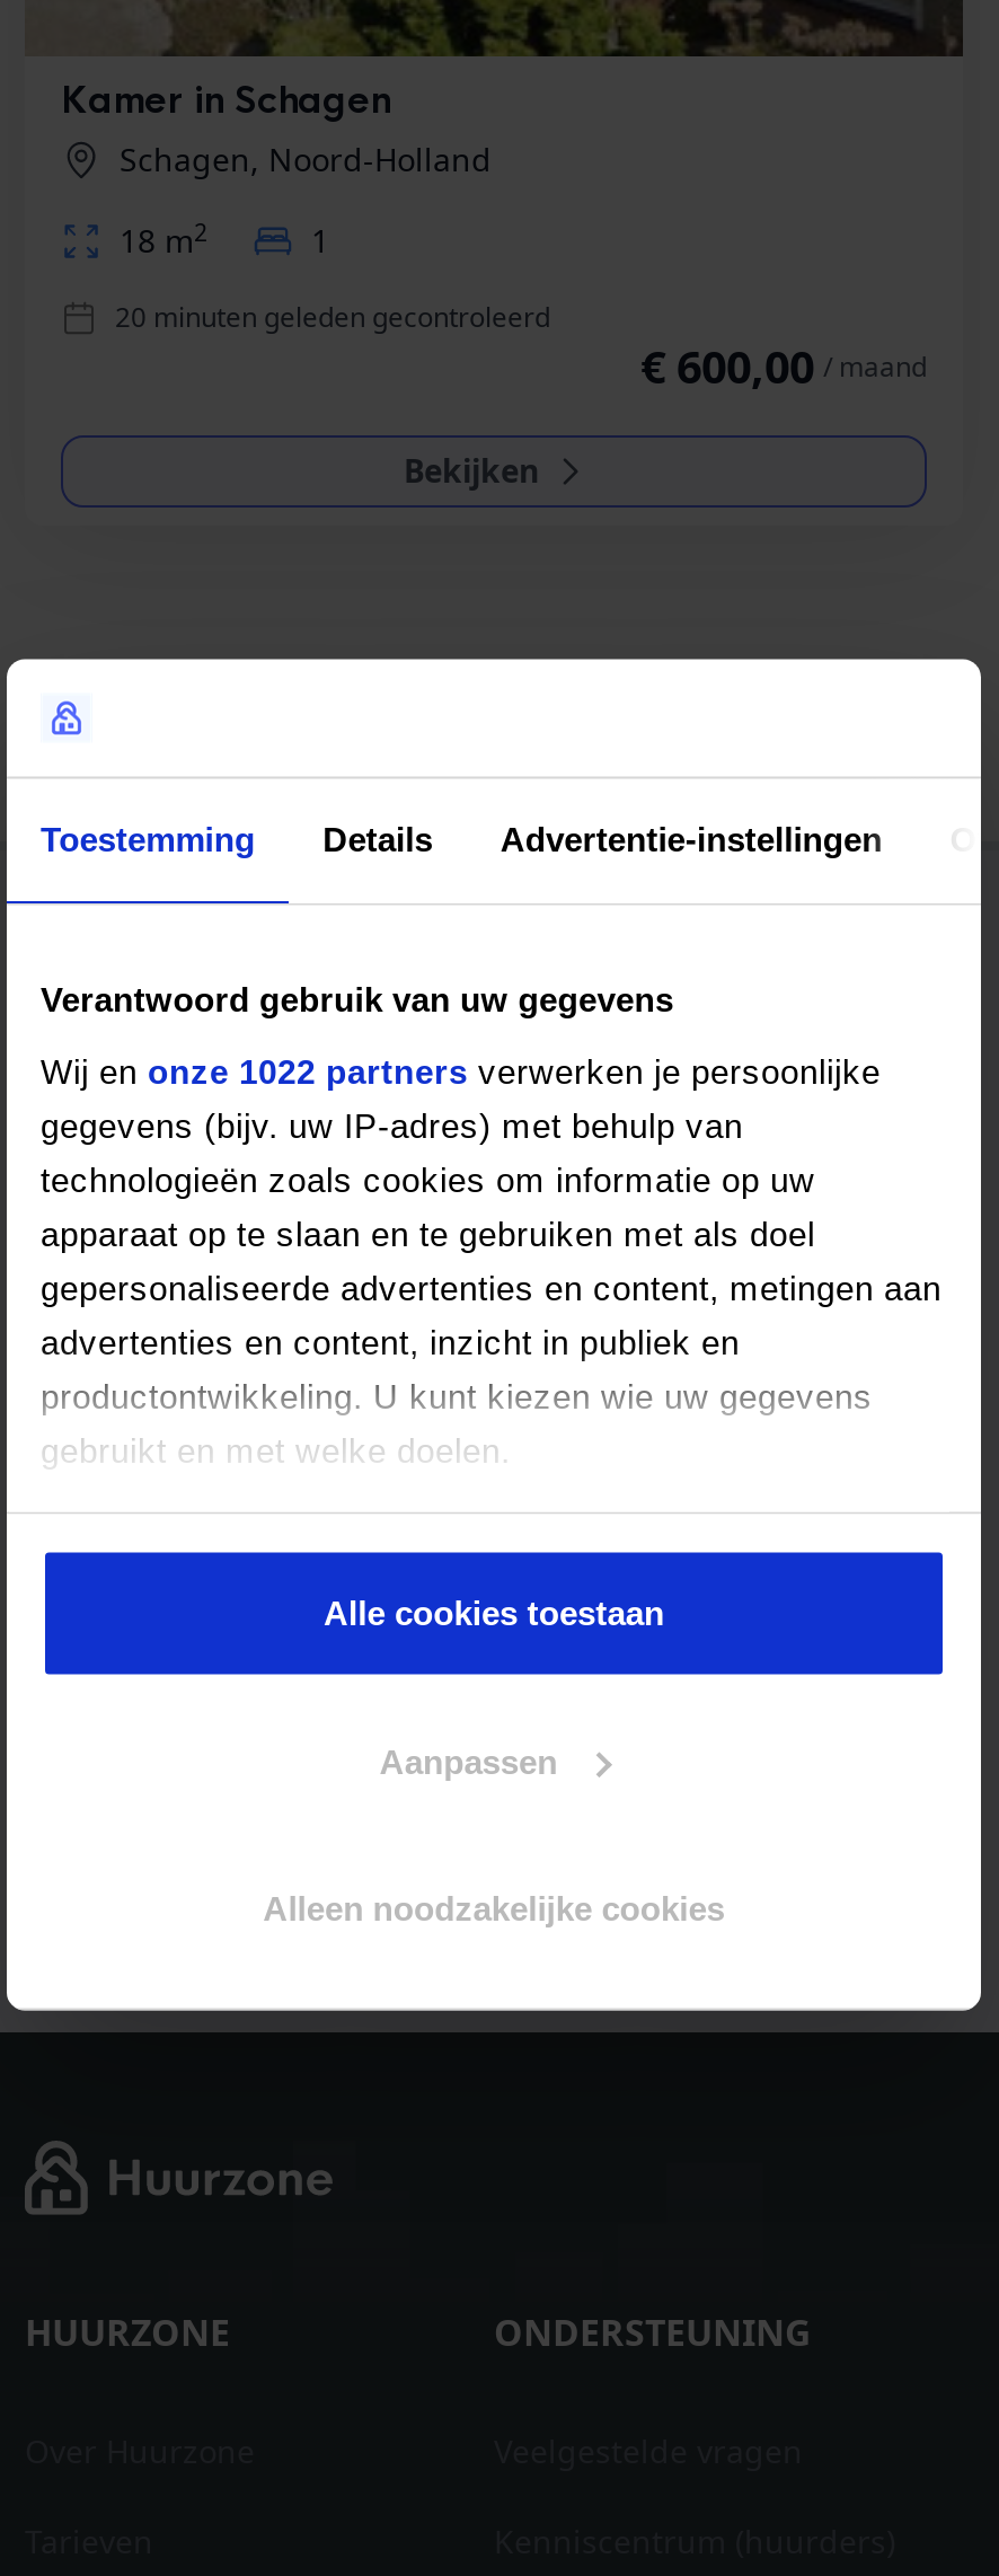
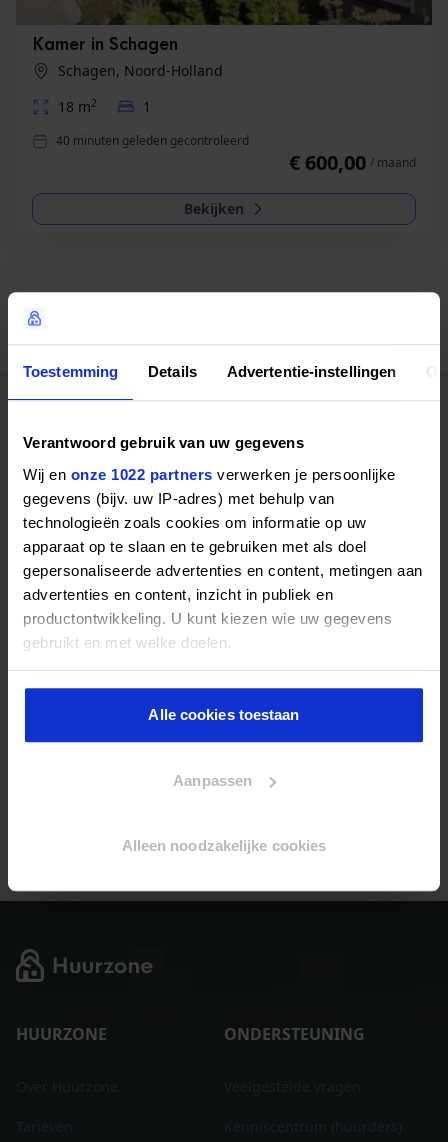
[115,298,550,336] 20 minuten geleden gecontroleerd -> [56,132,249,149] 40 minuten geleden gecontroleerd

